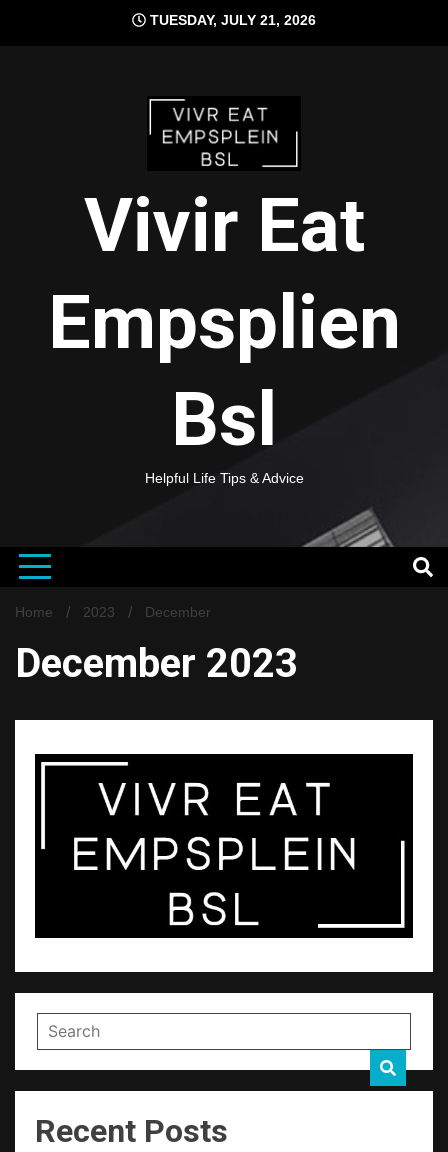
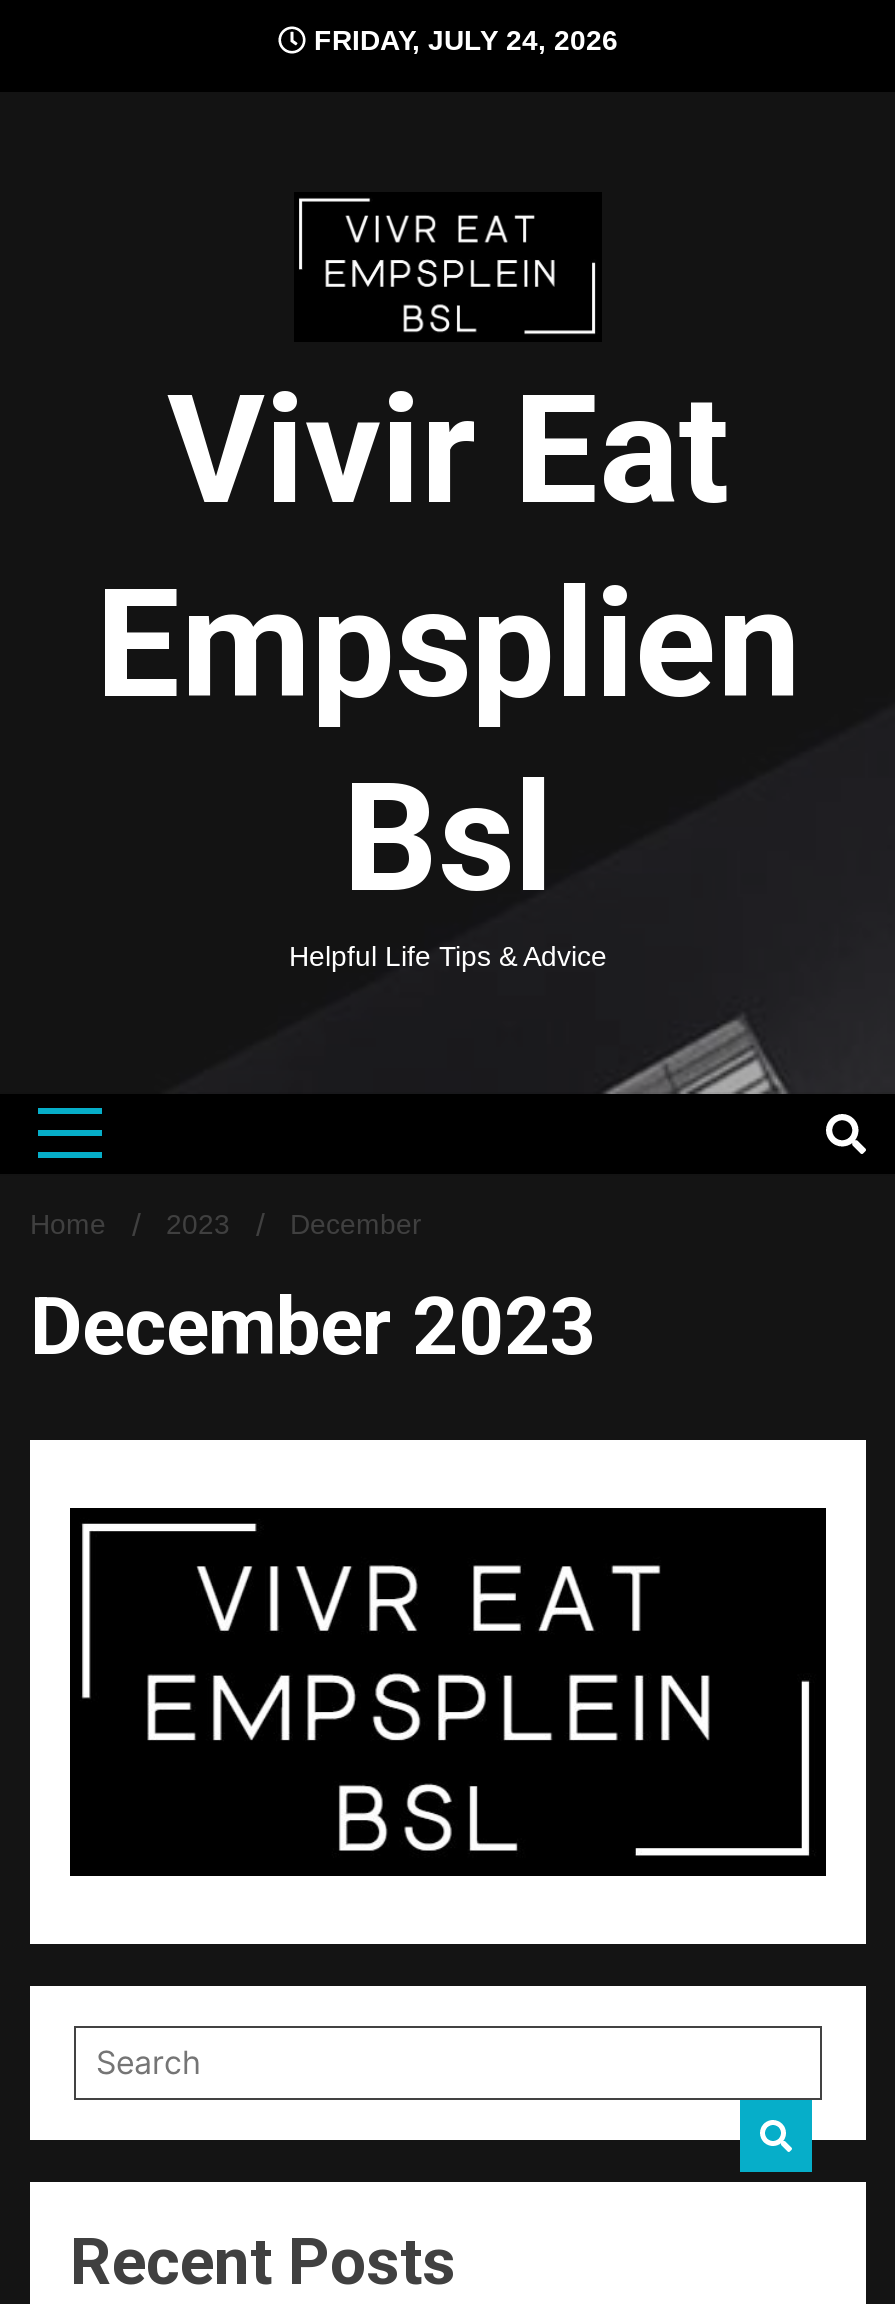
[146,12,316,28] TUESDAY, JULY 21, 2026 -> [306,24,618,56] FRIDAY, JULY 24, 2026

